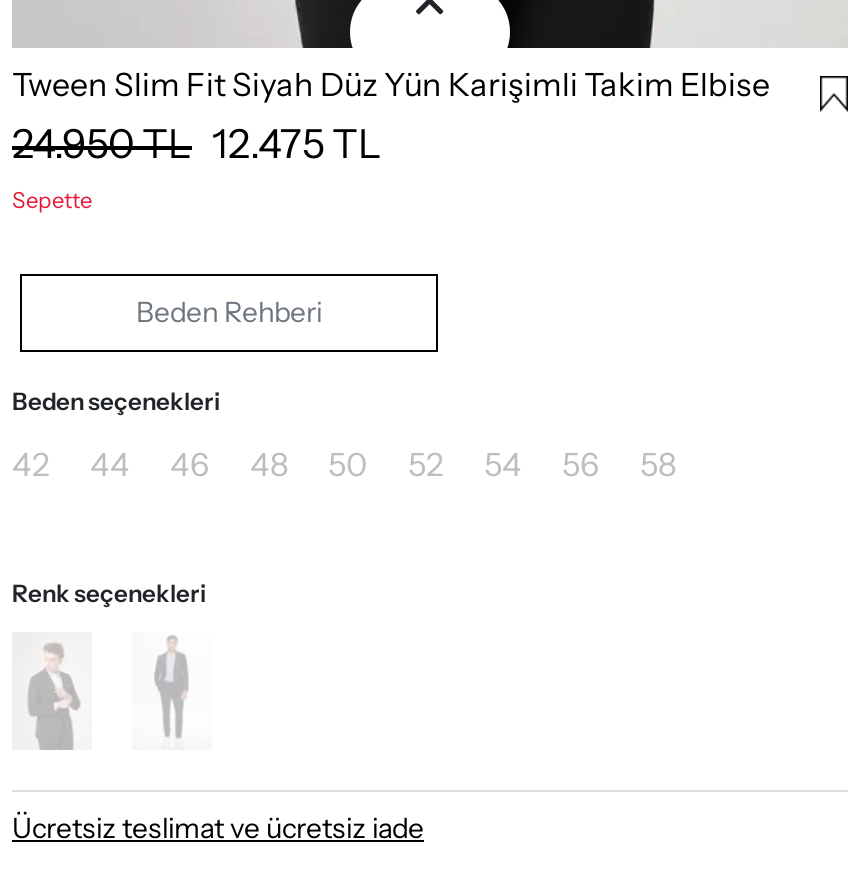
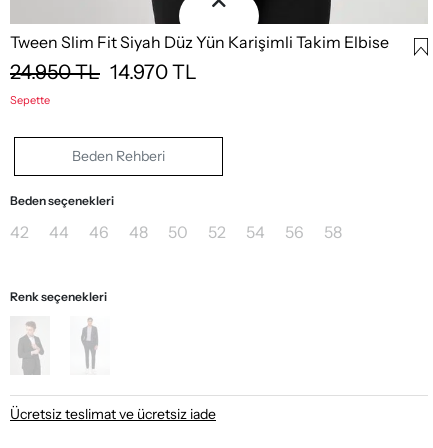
[12,120,382,168] 24.950TL 12.475 TL -> [10,60,197,84] 24.950TL 14.970 TL

